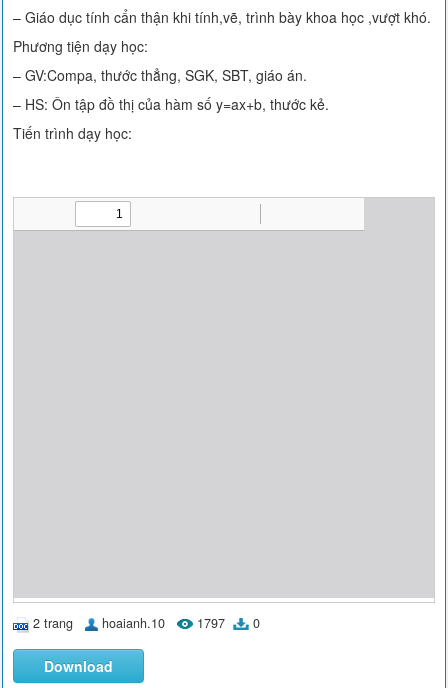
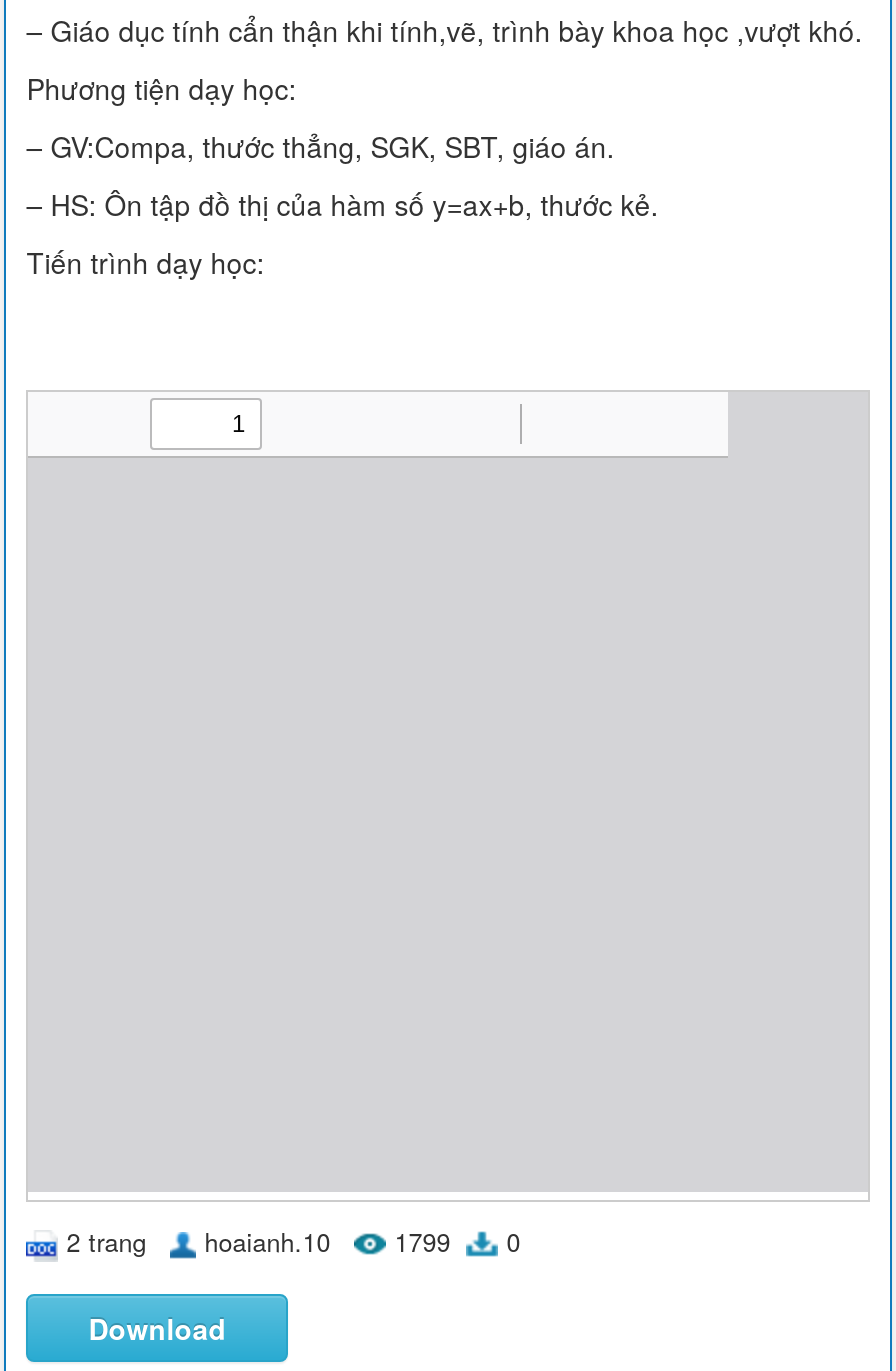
[33,614,260,632] 2 trang hoaianh.10 1797 0 -> [66,1224,520,1260] 2 trang hoaianh.10 1799 0

